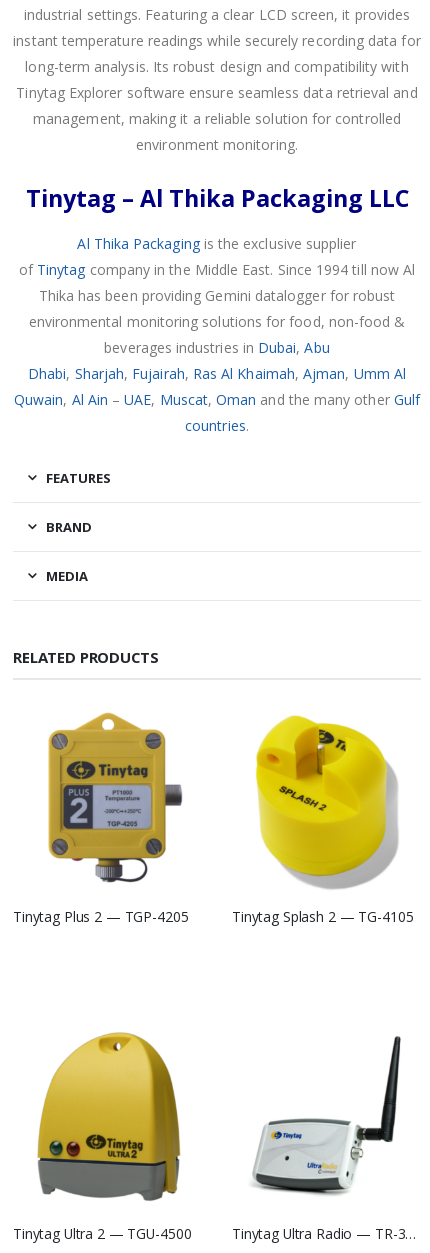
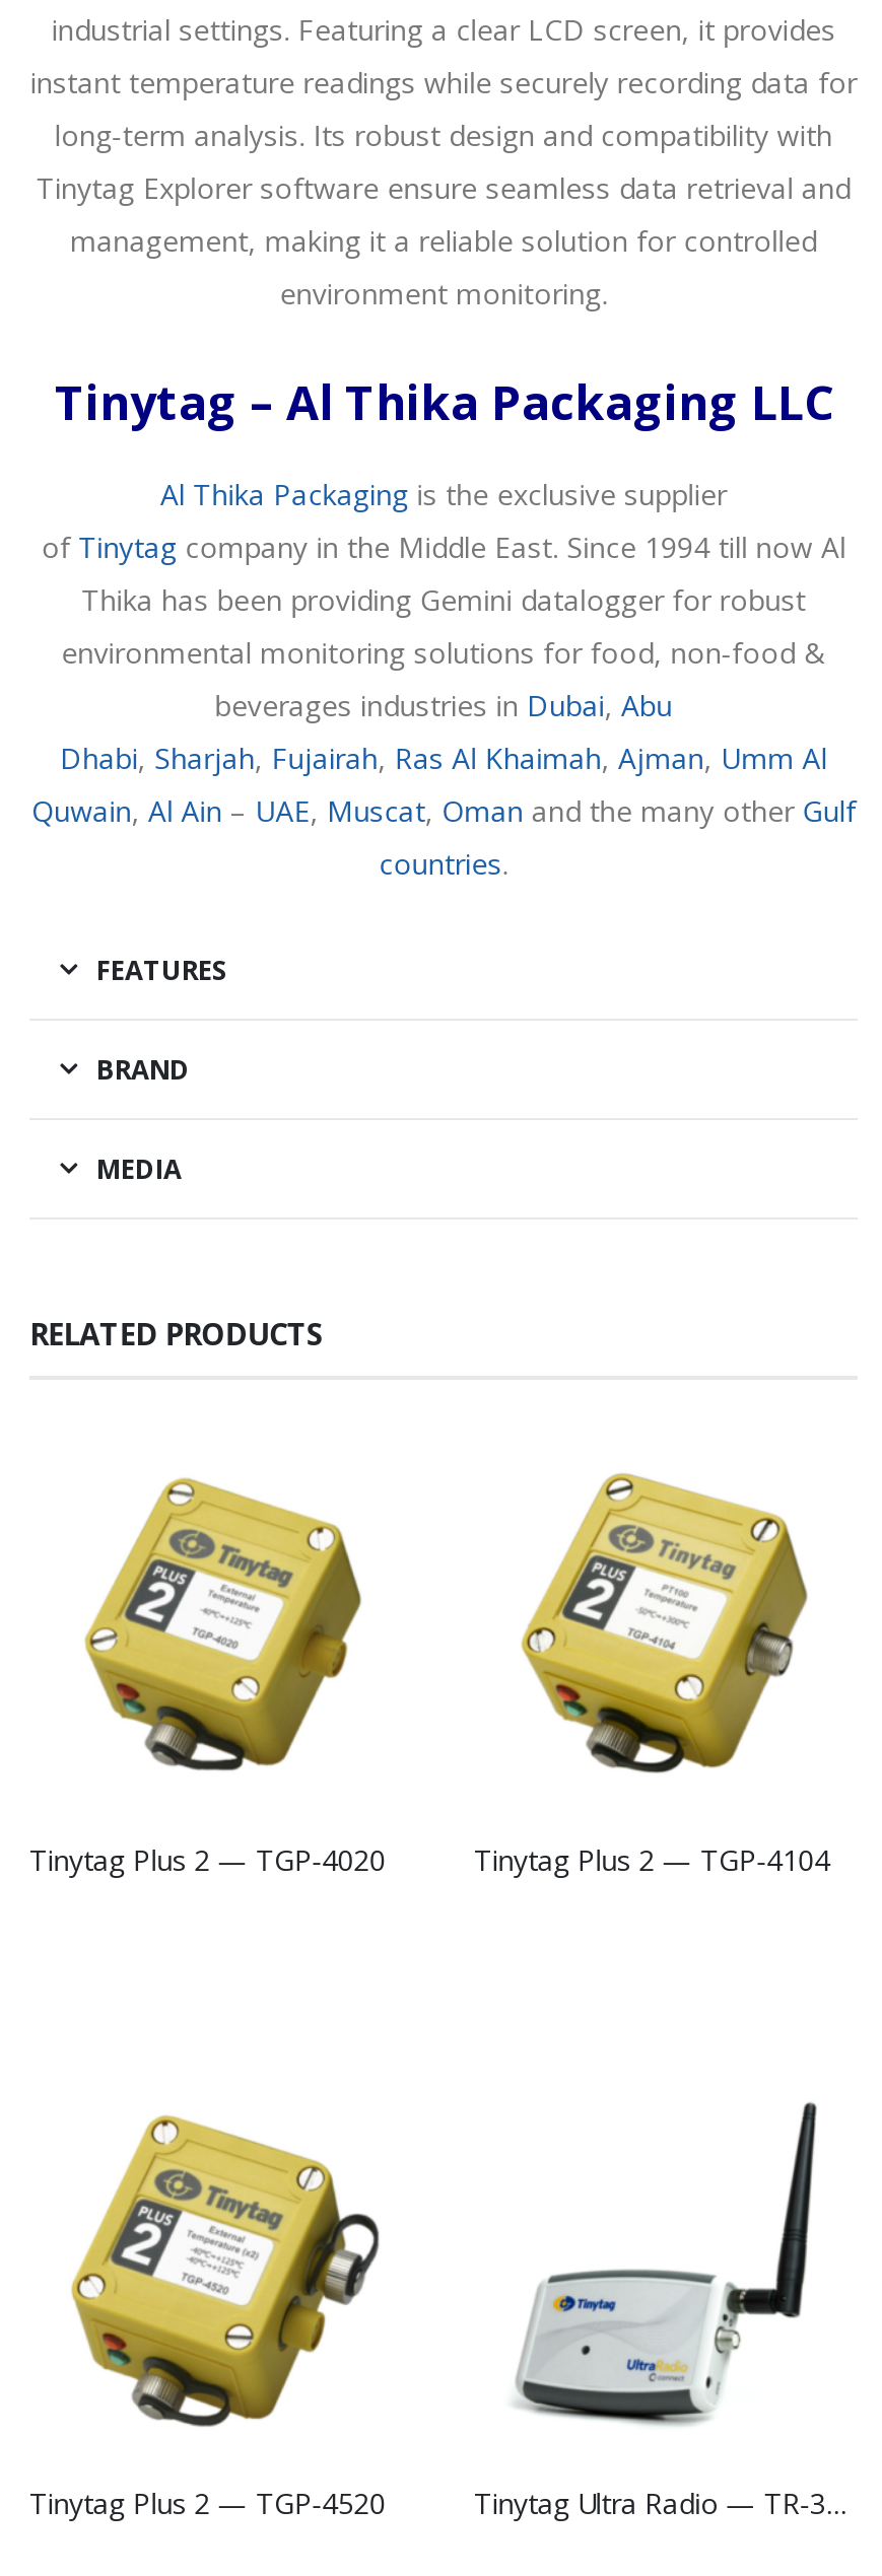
[13,712,188,926] [image] | Tinytag Plus 2 — TGP-4205 -> [29,1447,386,1879] [image] | Tinytag Plus 2 — TGP-4020
[232,715,413,926] [image] | Tinytag Splash 2 — TG-4105 -> [474,1453,830,1879] [image] | Tinytag Plus 2 — TGP-4104
[13,1032,191,1243] [image] | Tinytag Ultra 2 — TGU-4500 -> [29,2094,386,2522] [image] | Tinytag Plus 2 — TGP-4520

